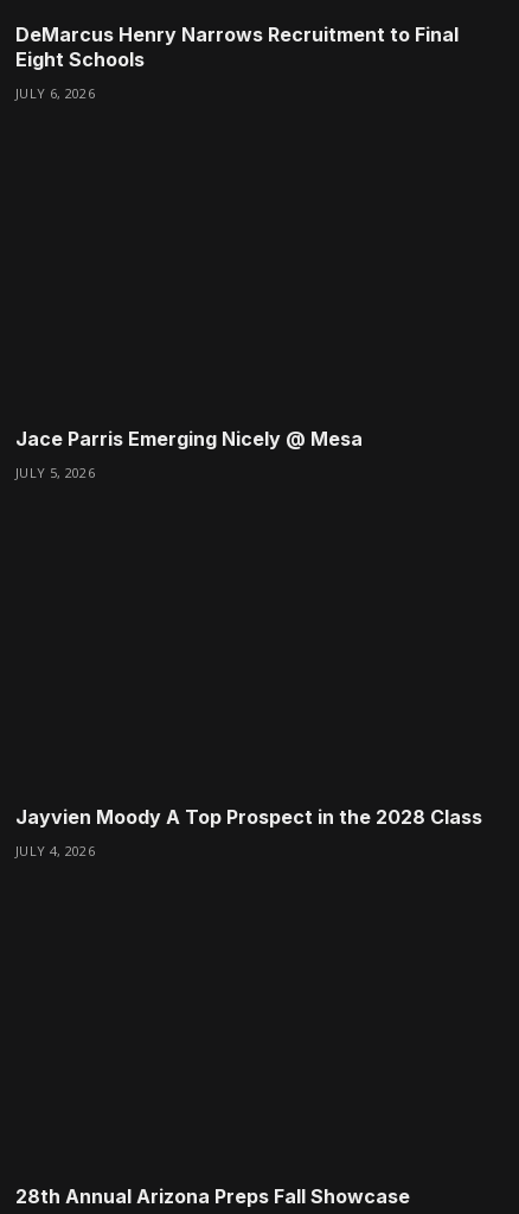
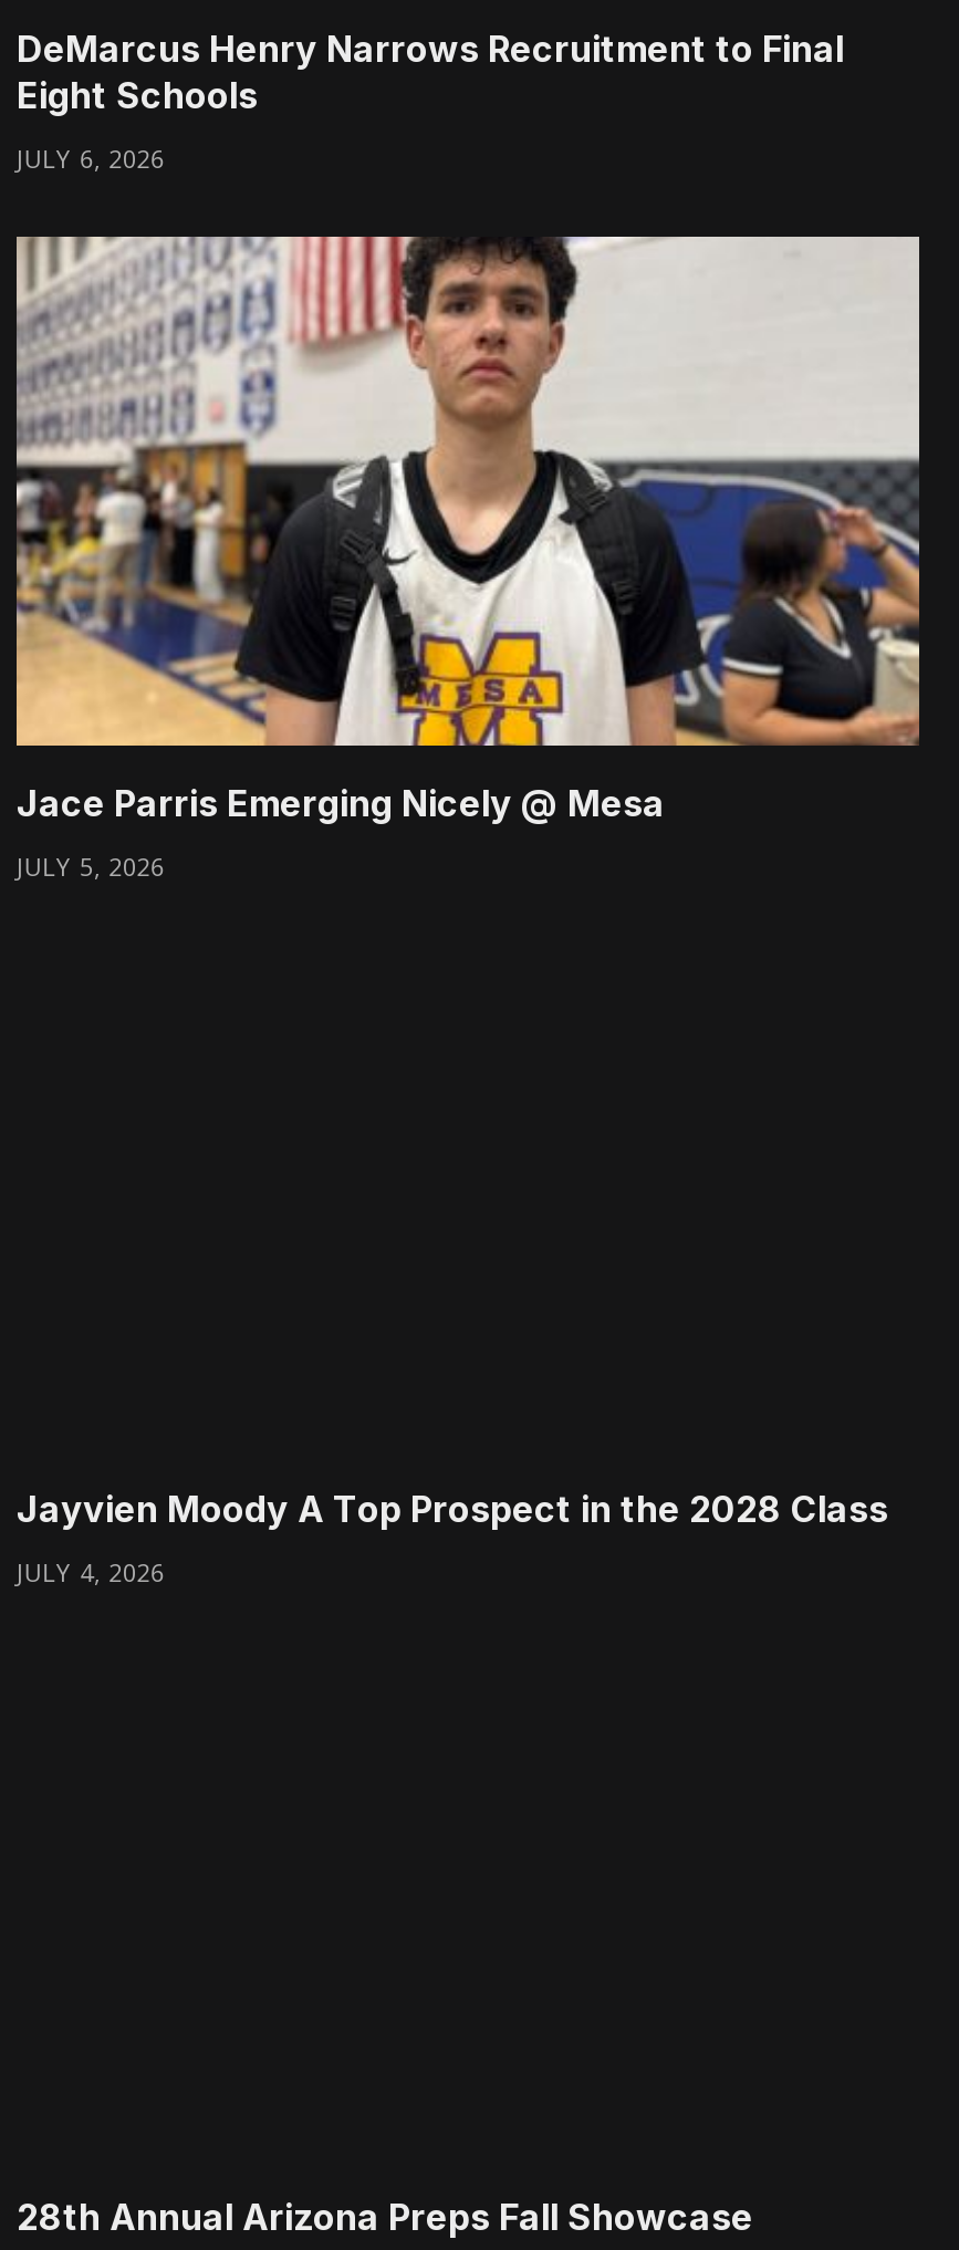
none -> [14,235,921,748] [image]

